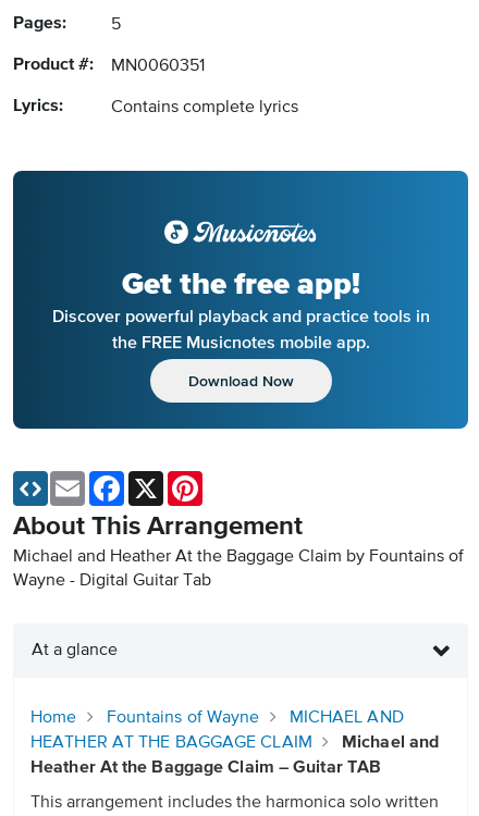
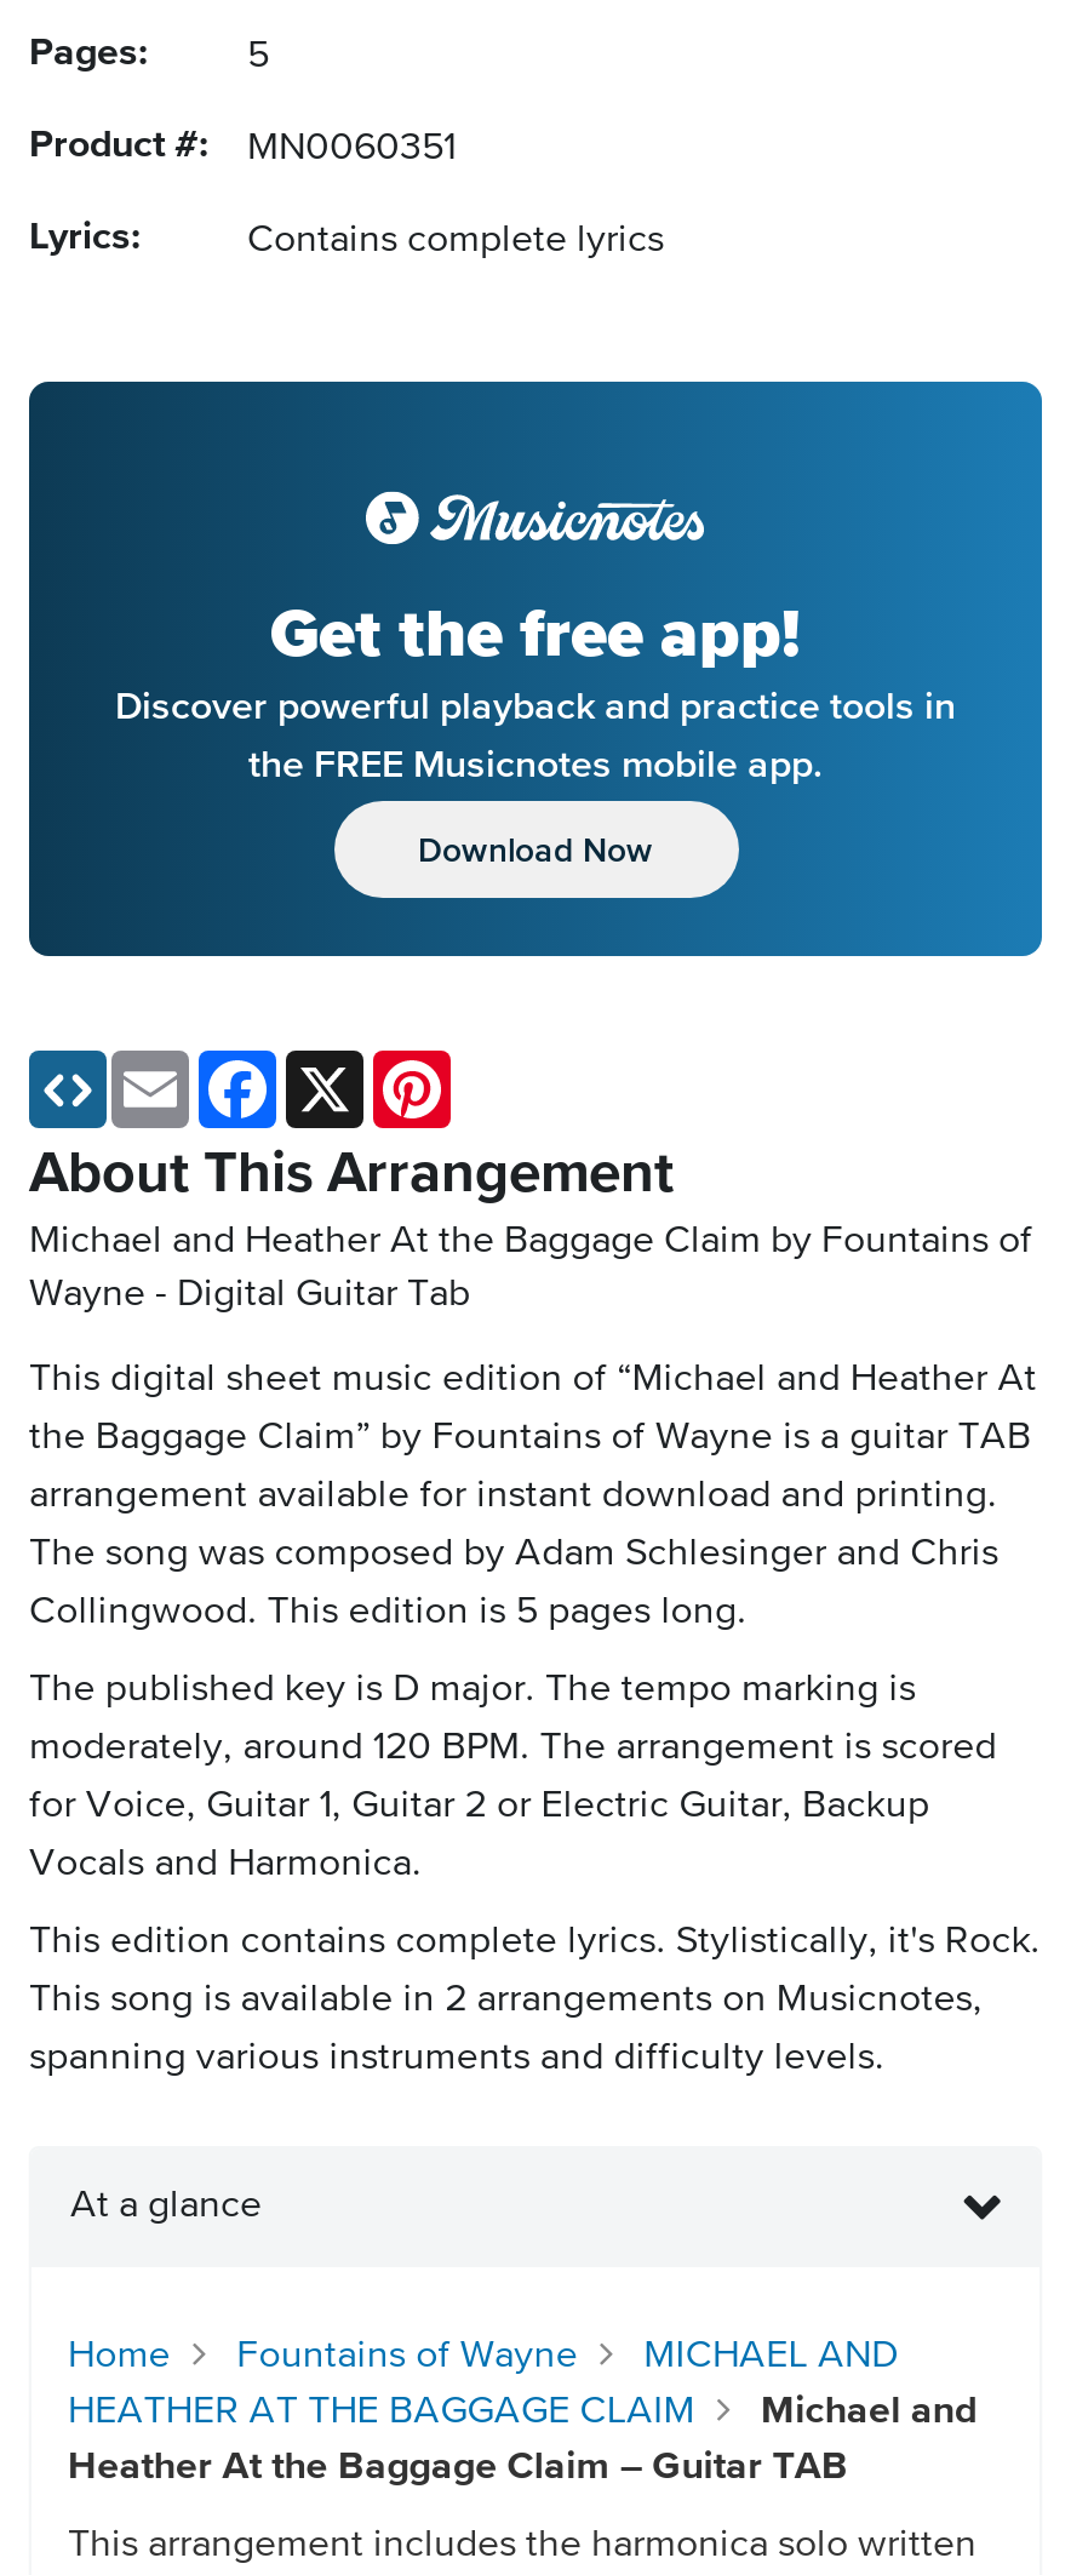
none -> [29,1362,1040,2079] This digital sheet music edition of “Michael and Heather At | the Baggage Claim” by Fountains of Wayne is a guitar TAB | arrangement available for instant download and printing. | The song was composed by Adam Schlesinger and Chris | Collingwood. This edition is 5 pages long. | The published key is D major. The tempo marking is | moderately, around 120 BPM. The arrangement is scored | for Voice, Guitar 1, Guitar 2 or Electric Guitar, Backup | Vocals and Harmonica. | This edition contains complete lyrics. Stylistically, it's Rock. | This song is available in 2 arrangements on Musicnotes, | spanning various instruments and difficulty levels.

